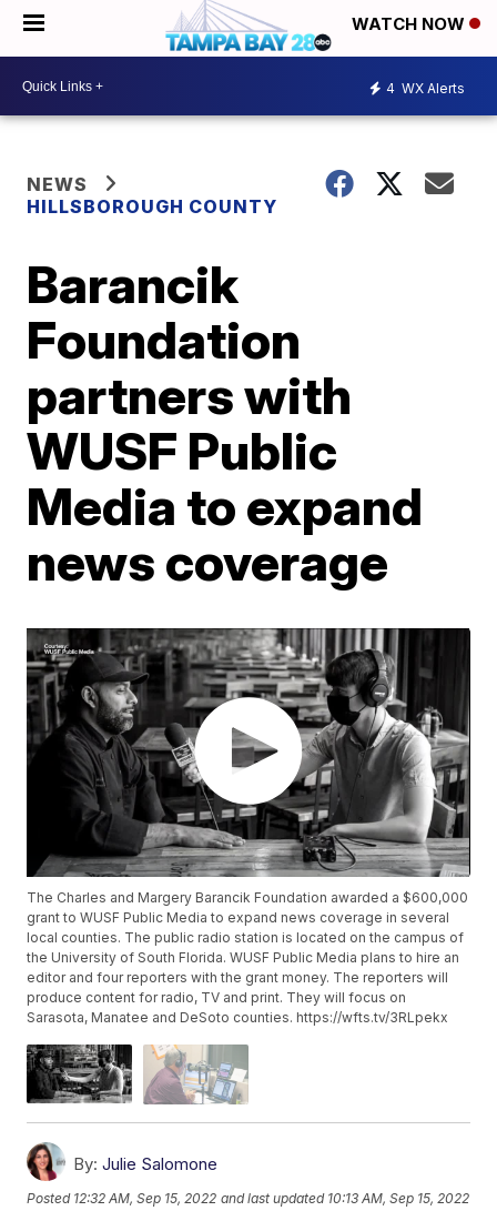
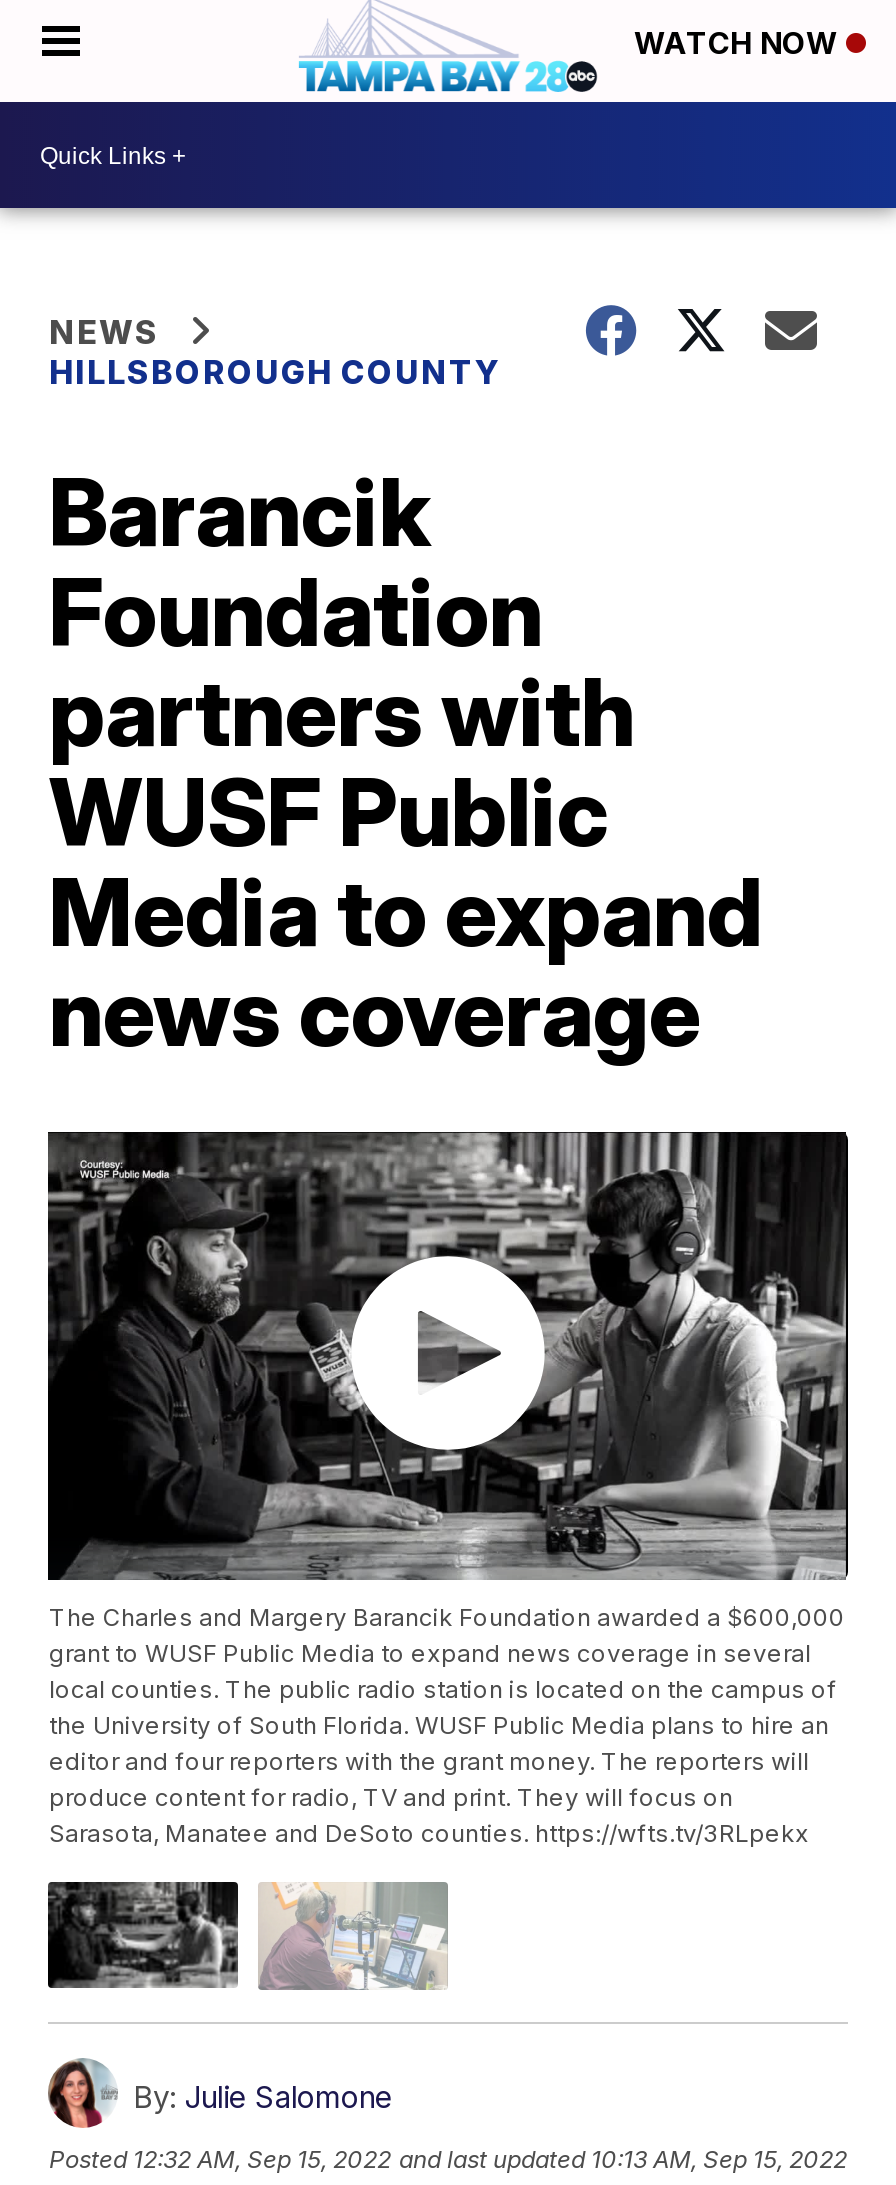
[386,79,465,96] 4 WX Alerts -> none

